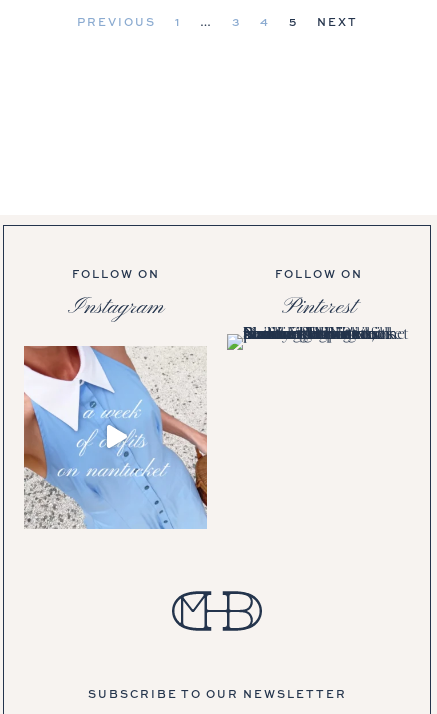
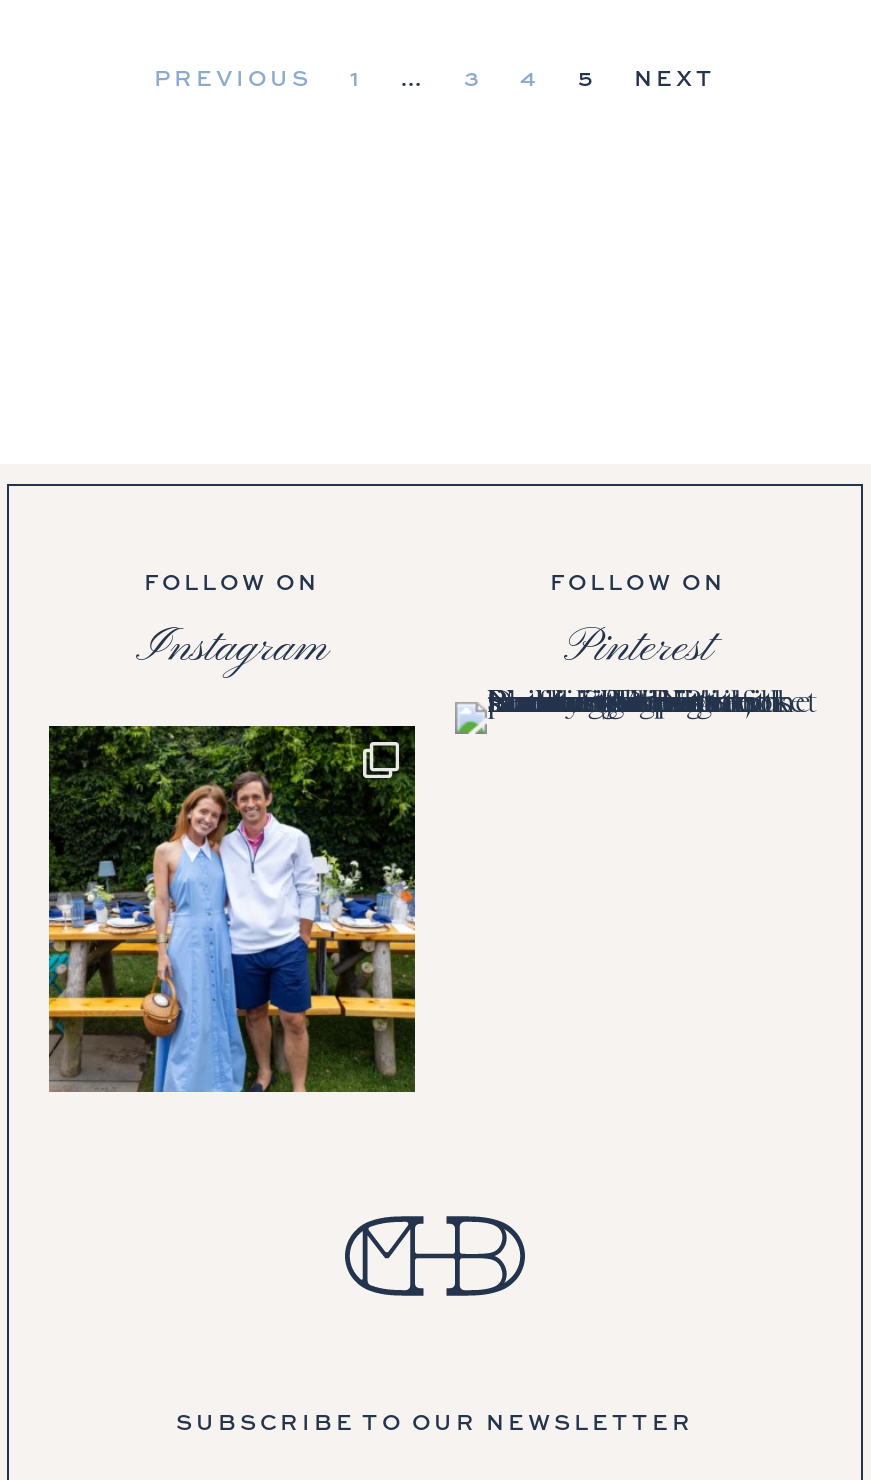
[23,345,208,530] [image] -> [47,724,417,1094] [image]

